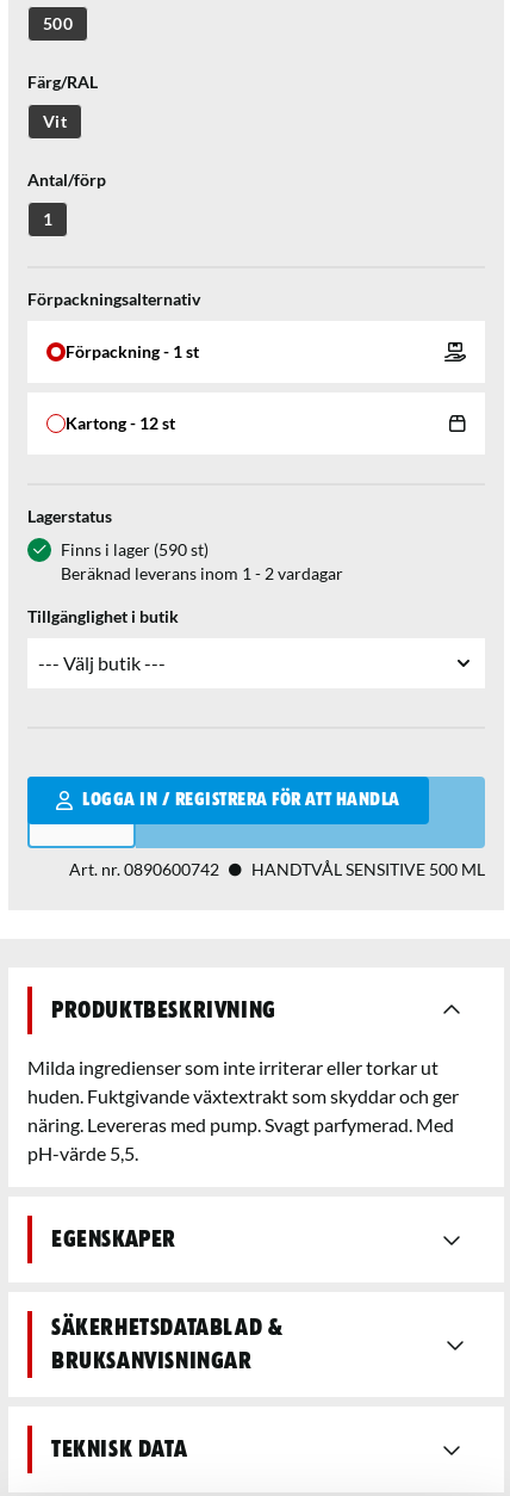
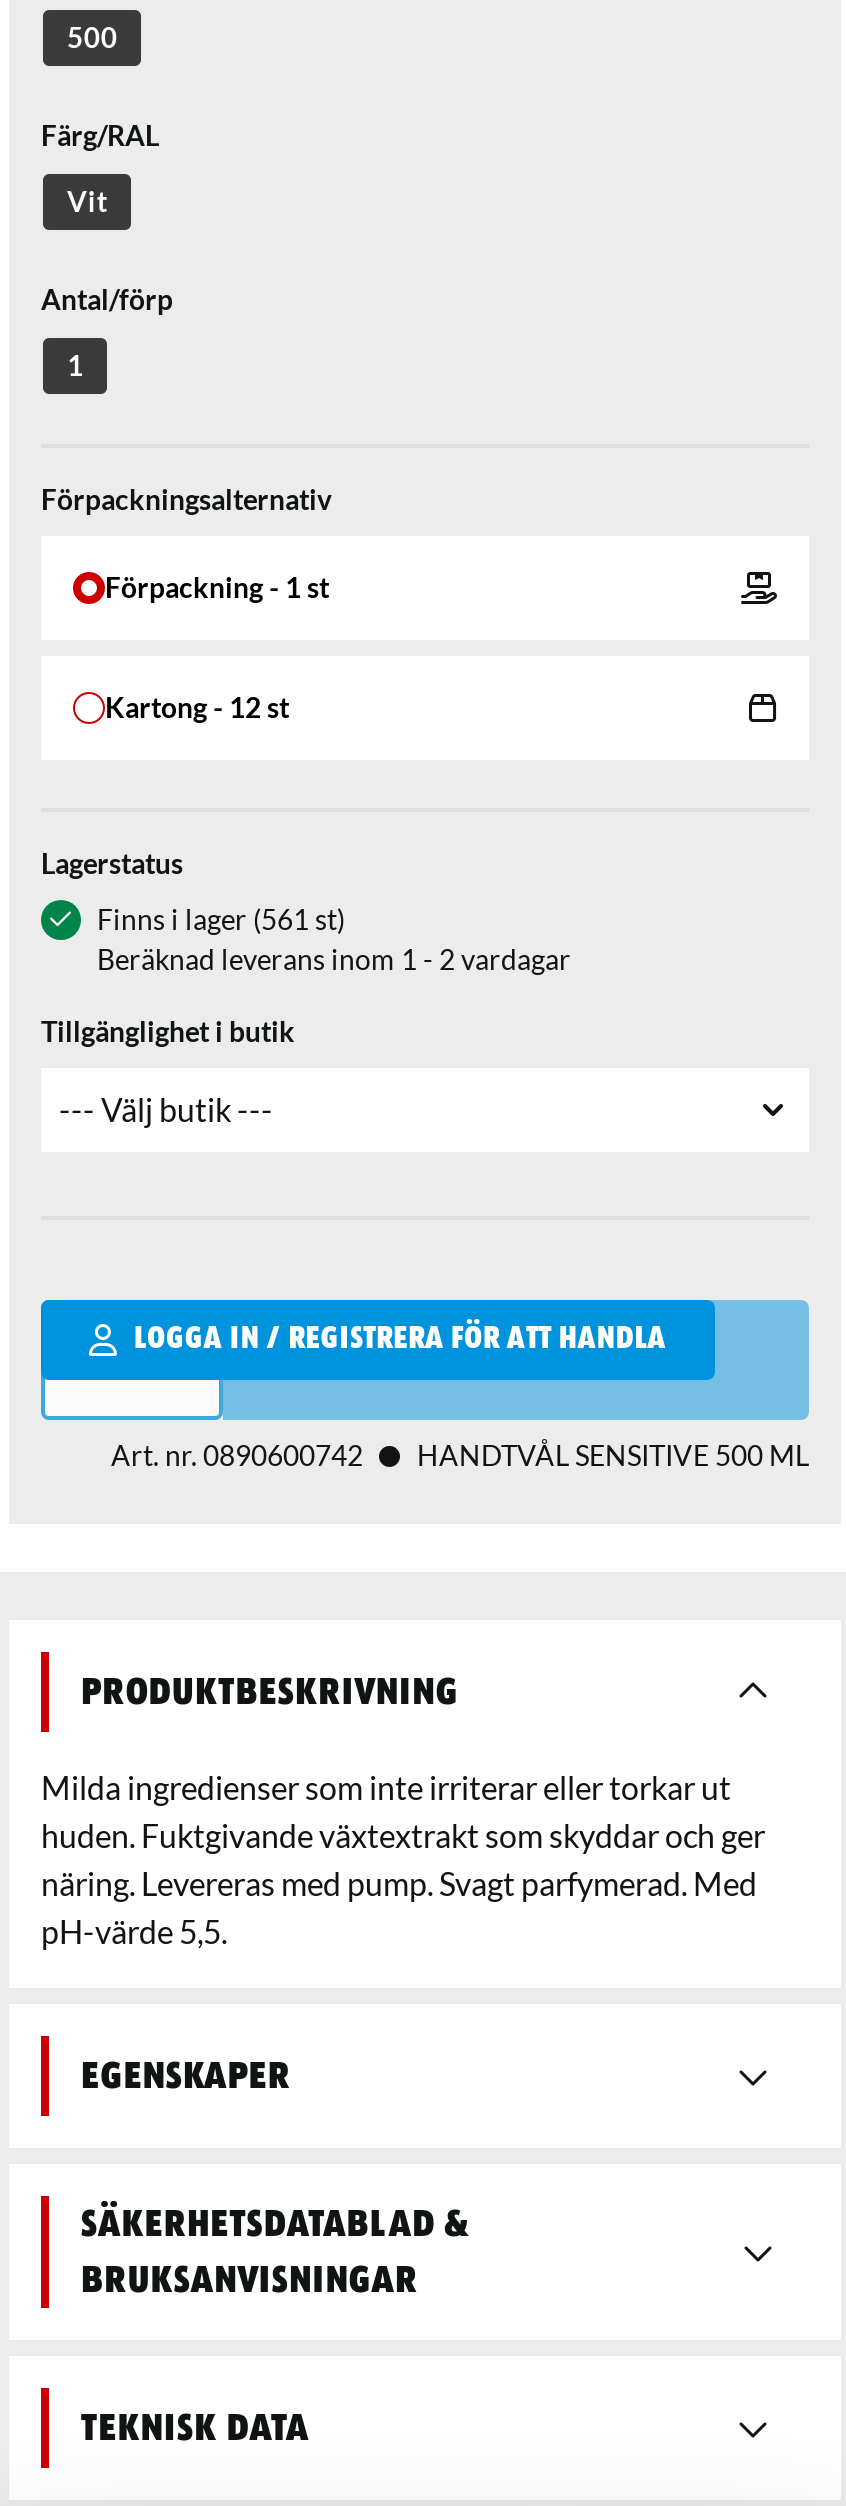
[61,539,209,560] Finns i lager (590 st) -> [97,902,345,936] Finns i lager (561 st)

